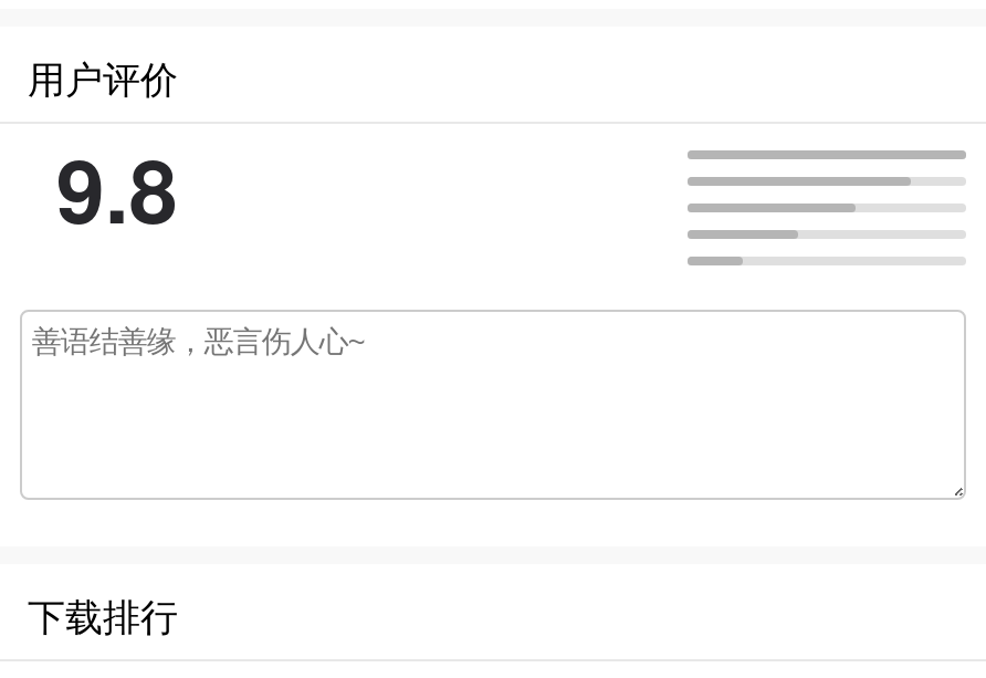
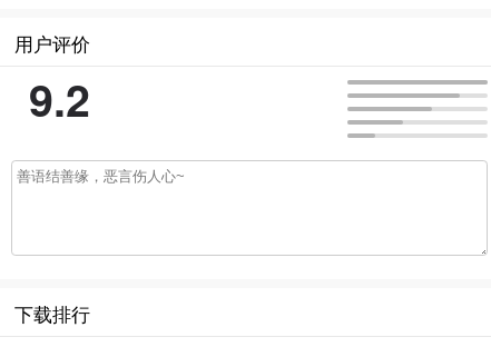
[56,127,178,250] 9.8 -> [29,68,91,130] 9.2

